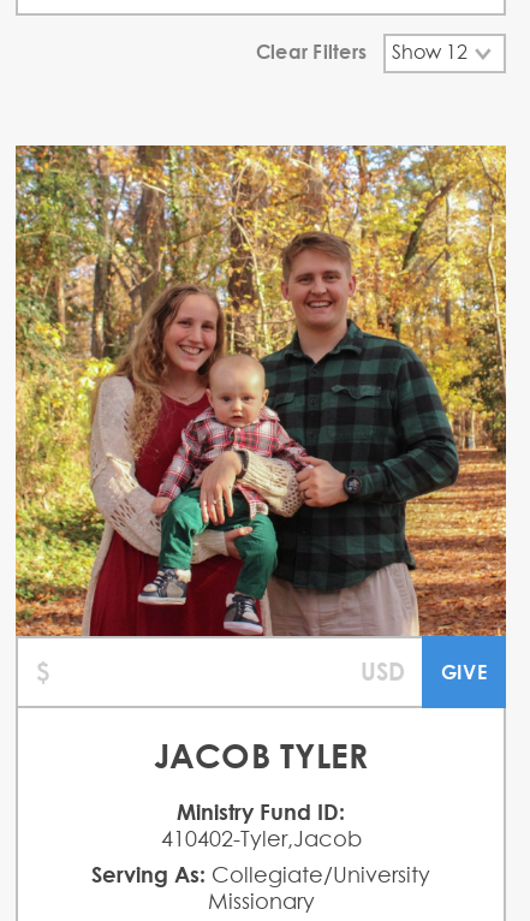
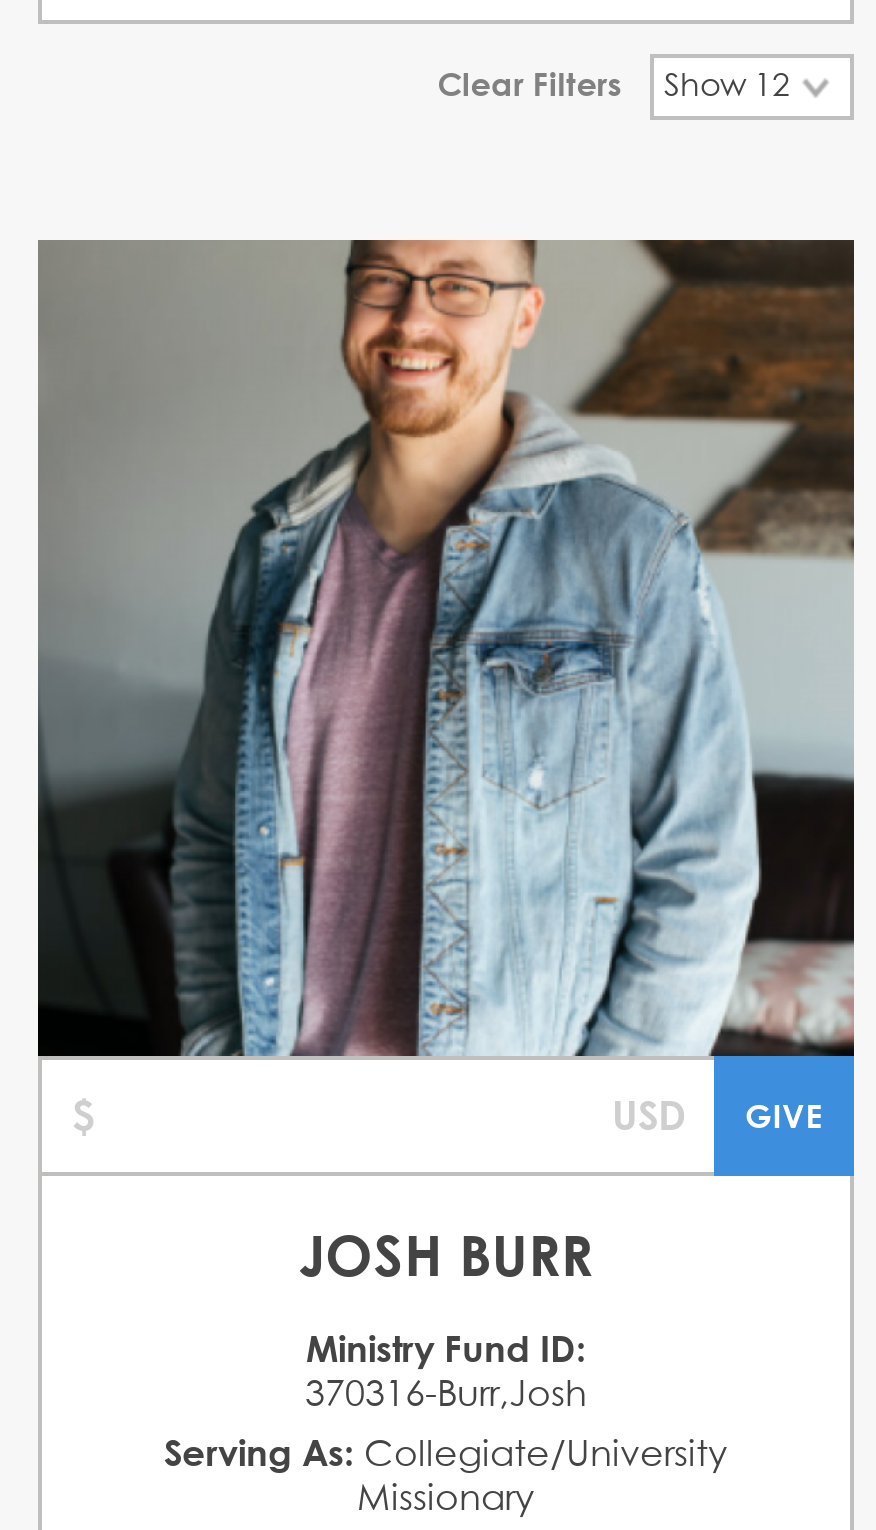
[14,144,507,637] [image] -> [36,238,856,1058] [image]
[153,735,368,776] JACOB TYLER -> [299,1220,593,1288] JOSH BURR
[160,830,361,851] 410402-Tyler,Jacob -> [305,1378,587,1414] 370316-Burr,Josh

